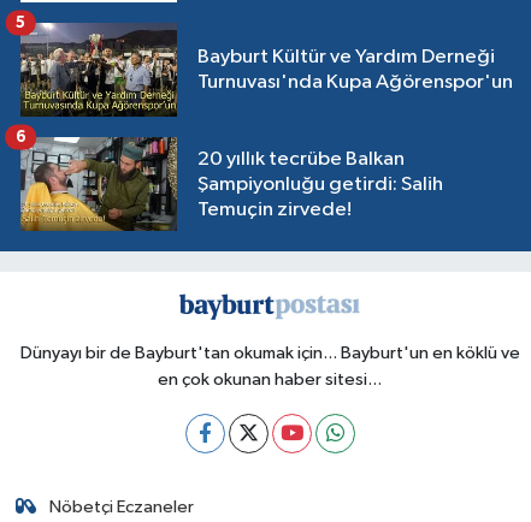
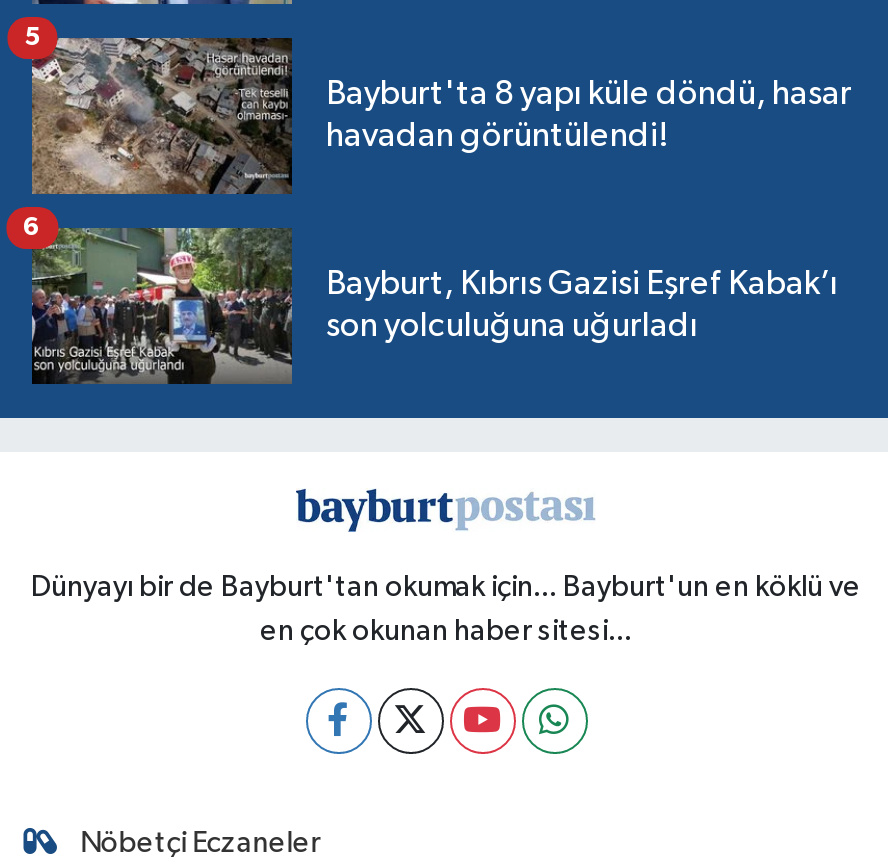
[19,22,513,118] [image] | Bayburt Kültür ve Yardım Derneği | Turnuvası'nda Kupa Ağörenspor'un -> [30,38,852,196] [image] | Bayburt'ta 8 yapı küle döndü, hasar | havadan görüntülendi!
[19,136,443,231] [image] | 20 yıllık tecrübe Balkan | Şampiyonluğu getirdi: Salih | Temuçin zirvede! -> [30,226,838,386] [image] | Bayburt, Kıbrıs Gazisi Eşref Kabak’ı | son yolculuğuna uğurladı

